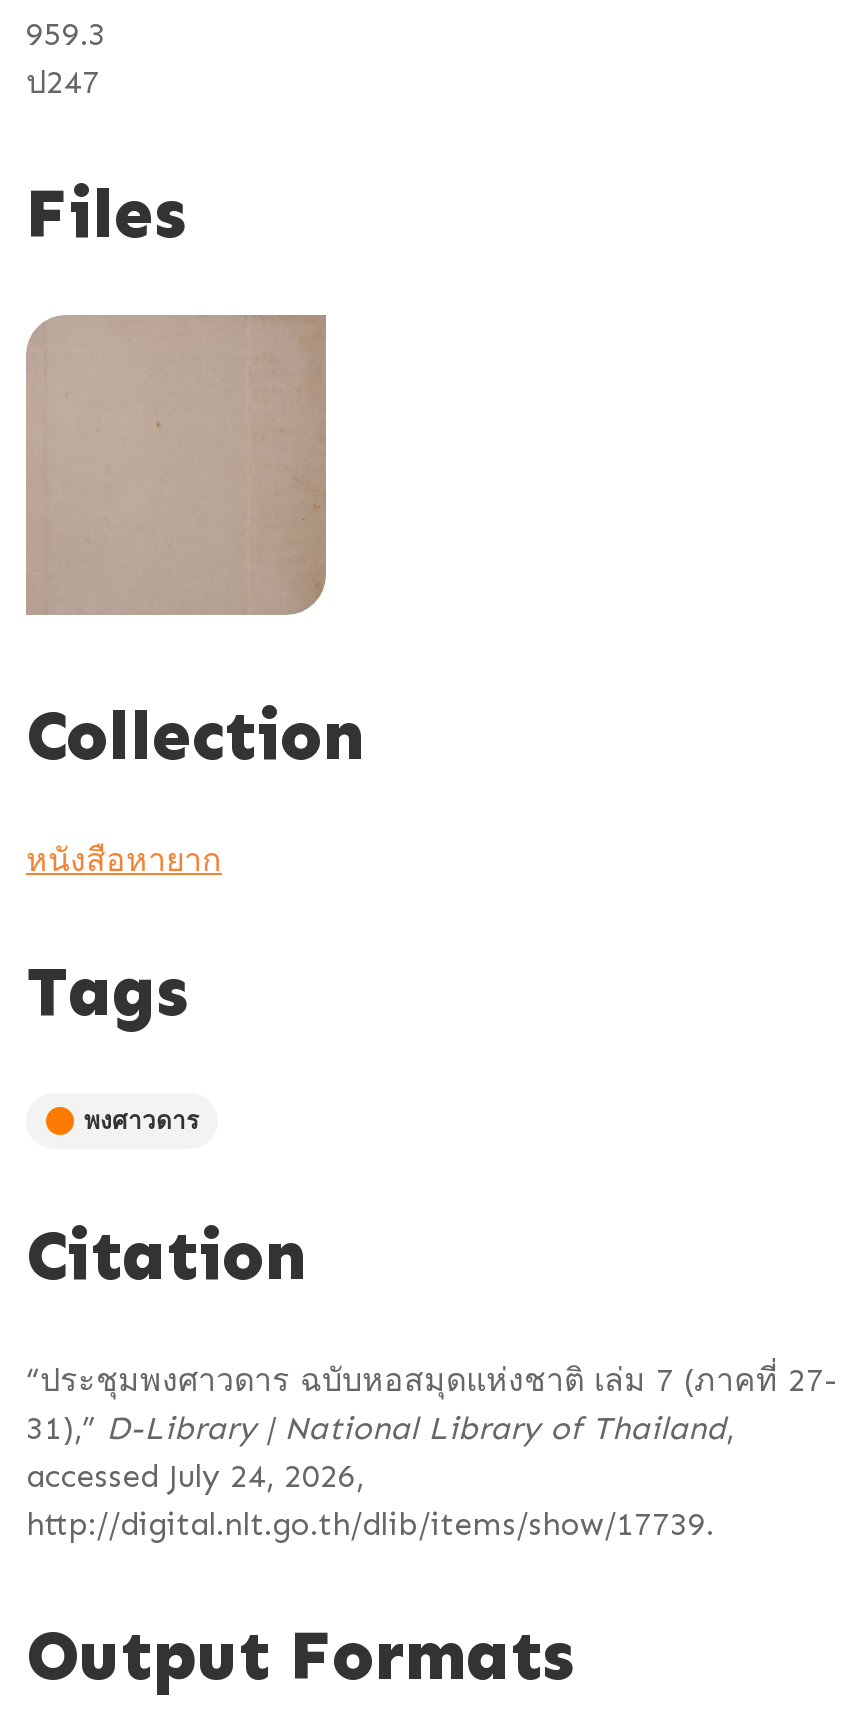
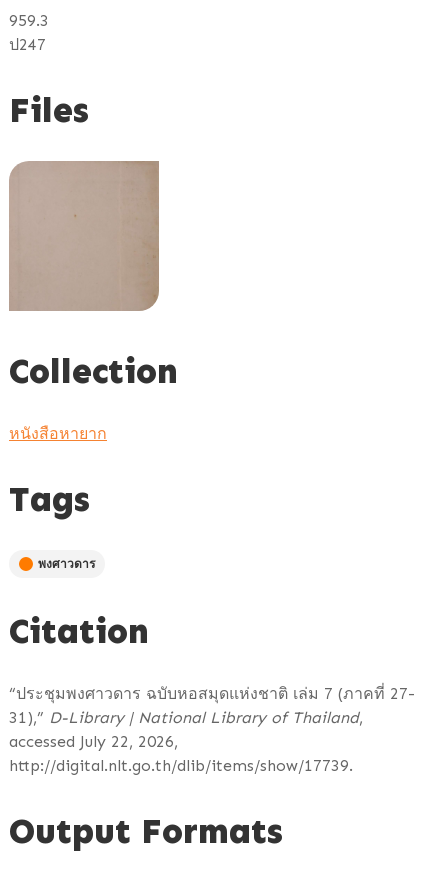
[26,1457,364,1495] accessed July 24, 2026, -> [9,732,178,751] accessed July 22, 2026,

